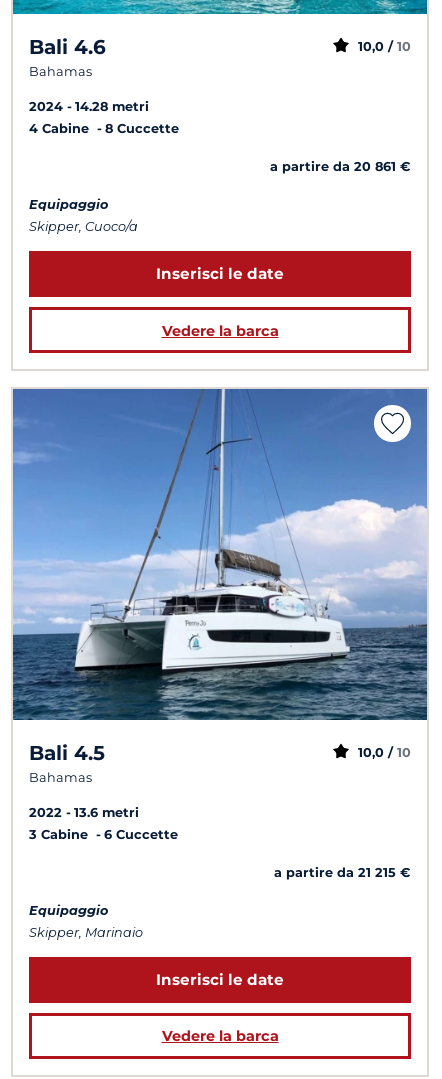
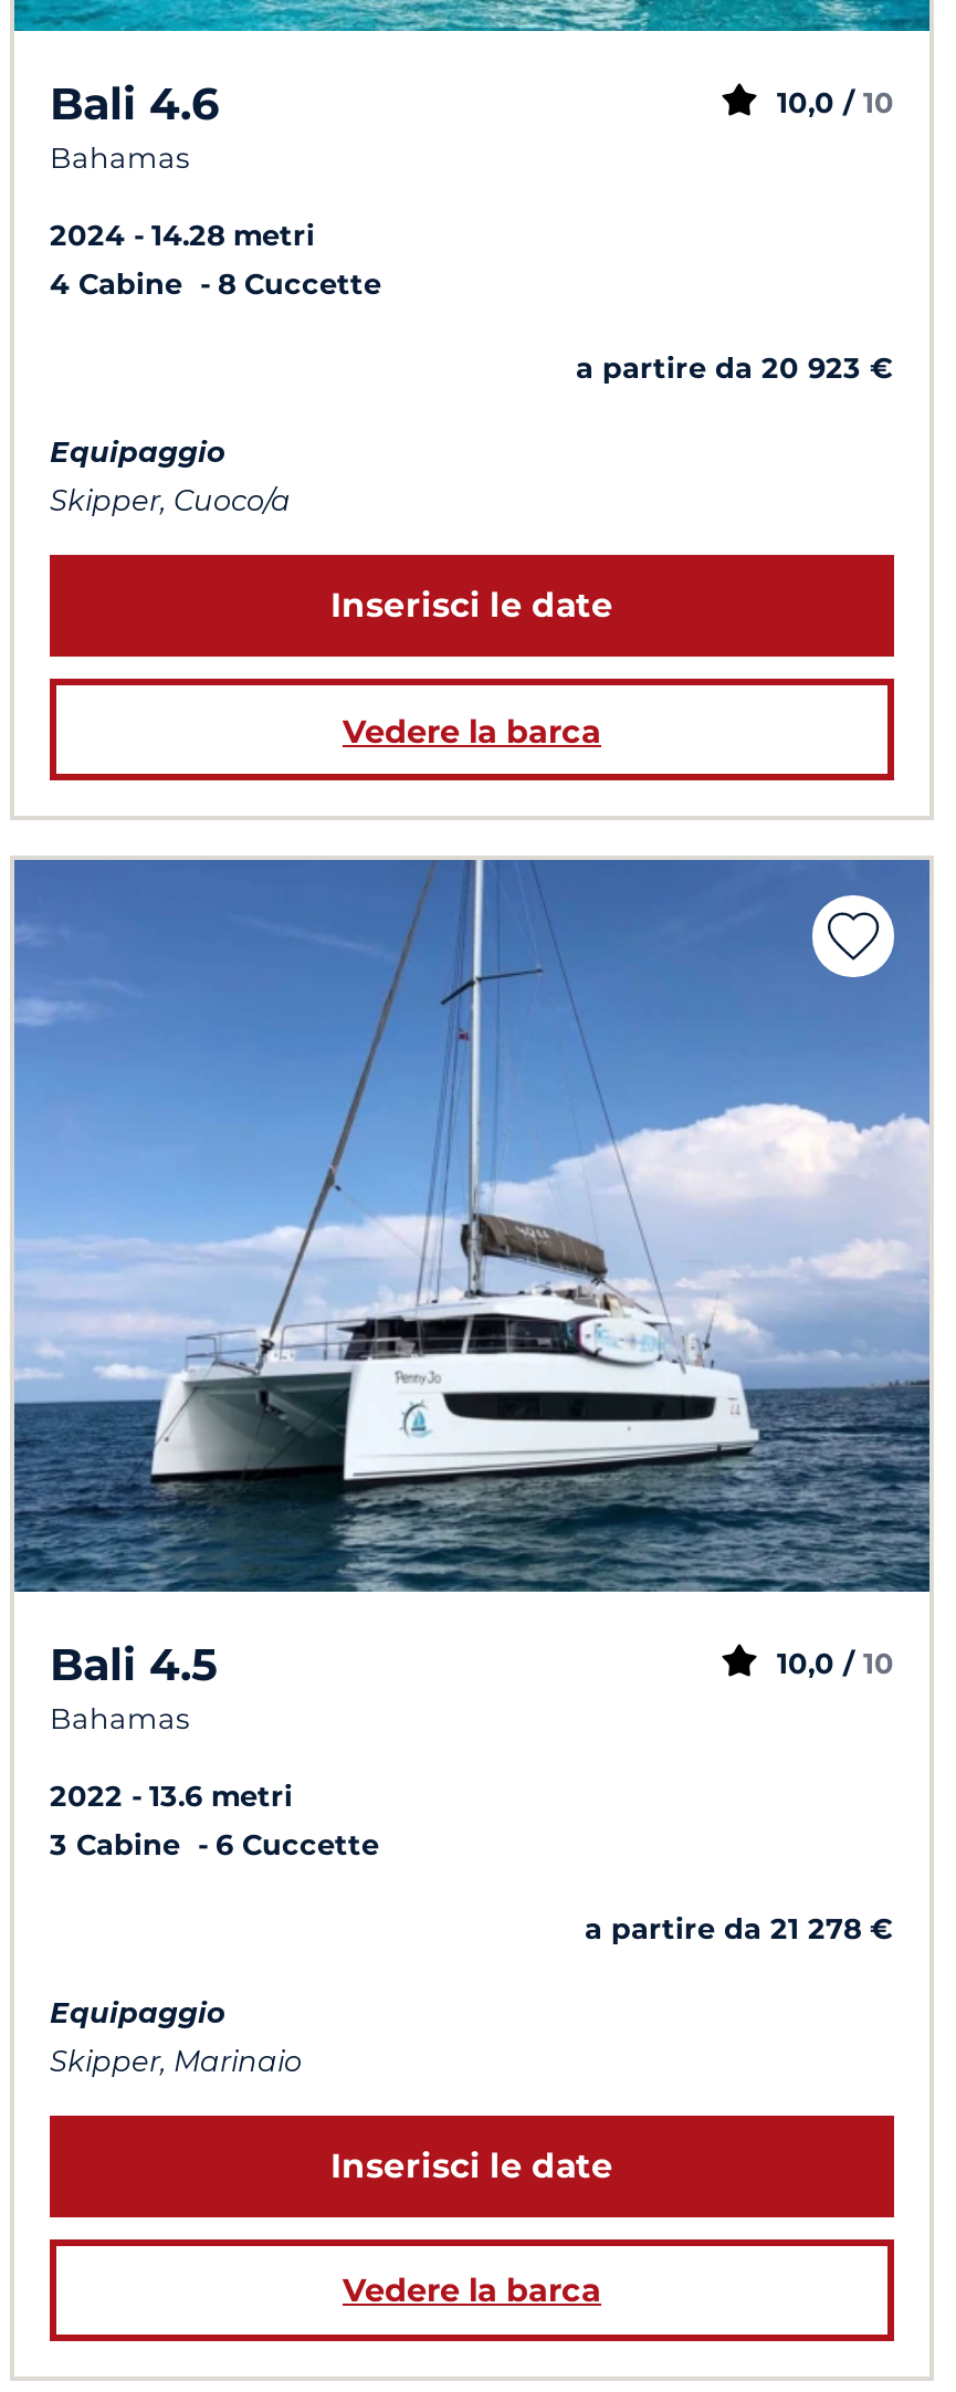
[270,159,411,174] a partire da 20 861 € -> [576,352,894,385] a partire da 20 923 €
[274,865,411,880] a partire da 21 215 € -> [585,1912,894,1945] a partire da 21 278 €

